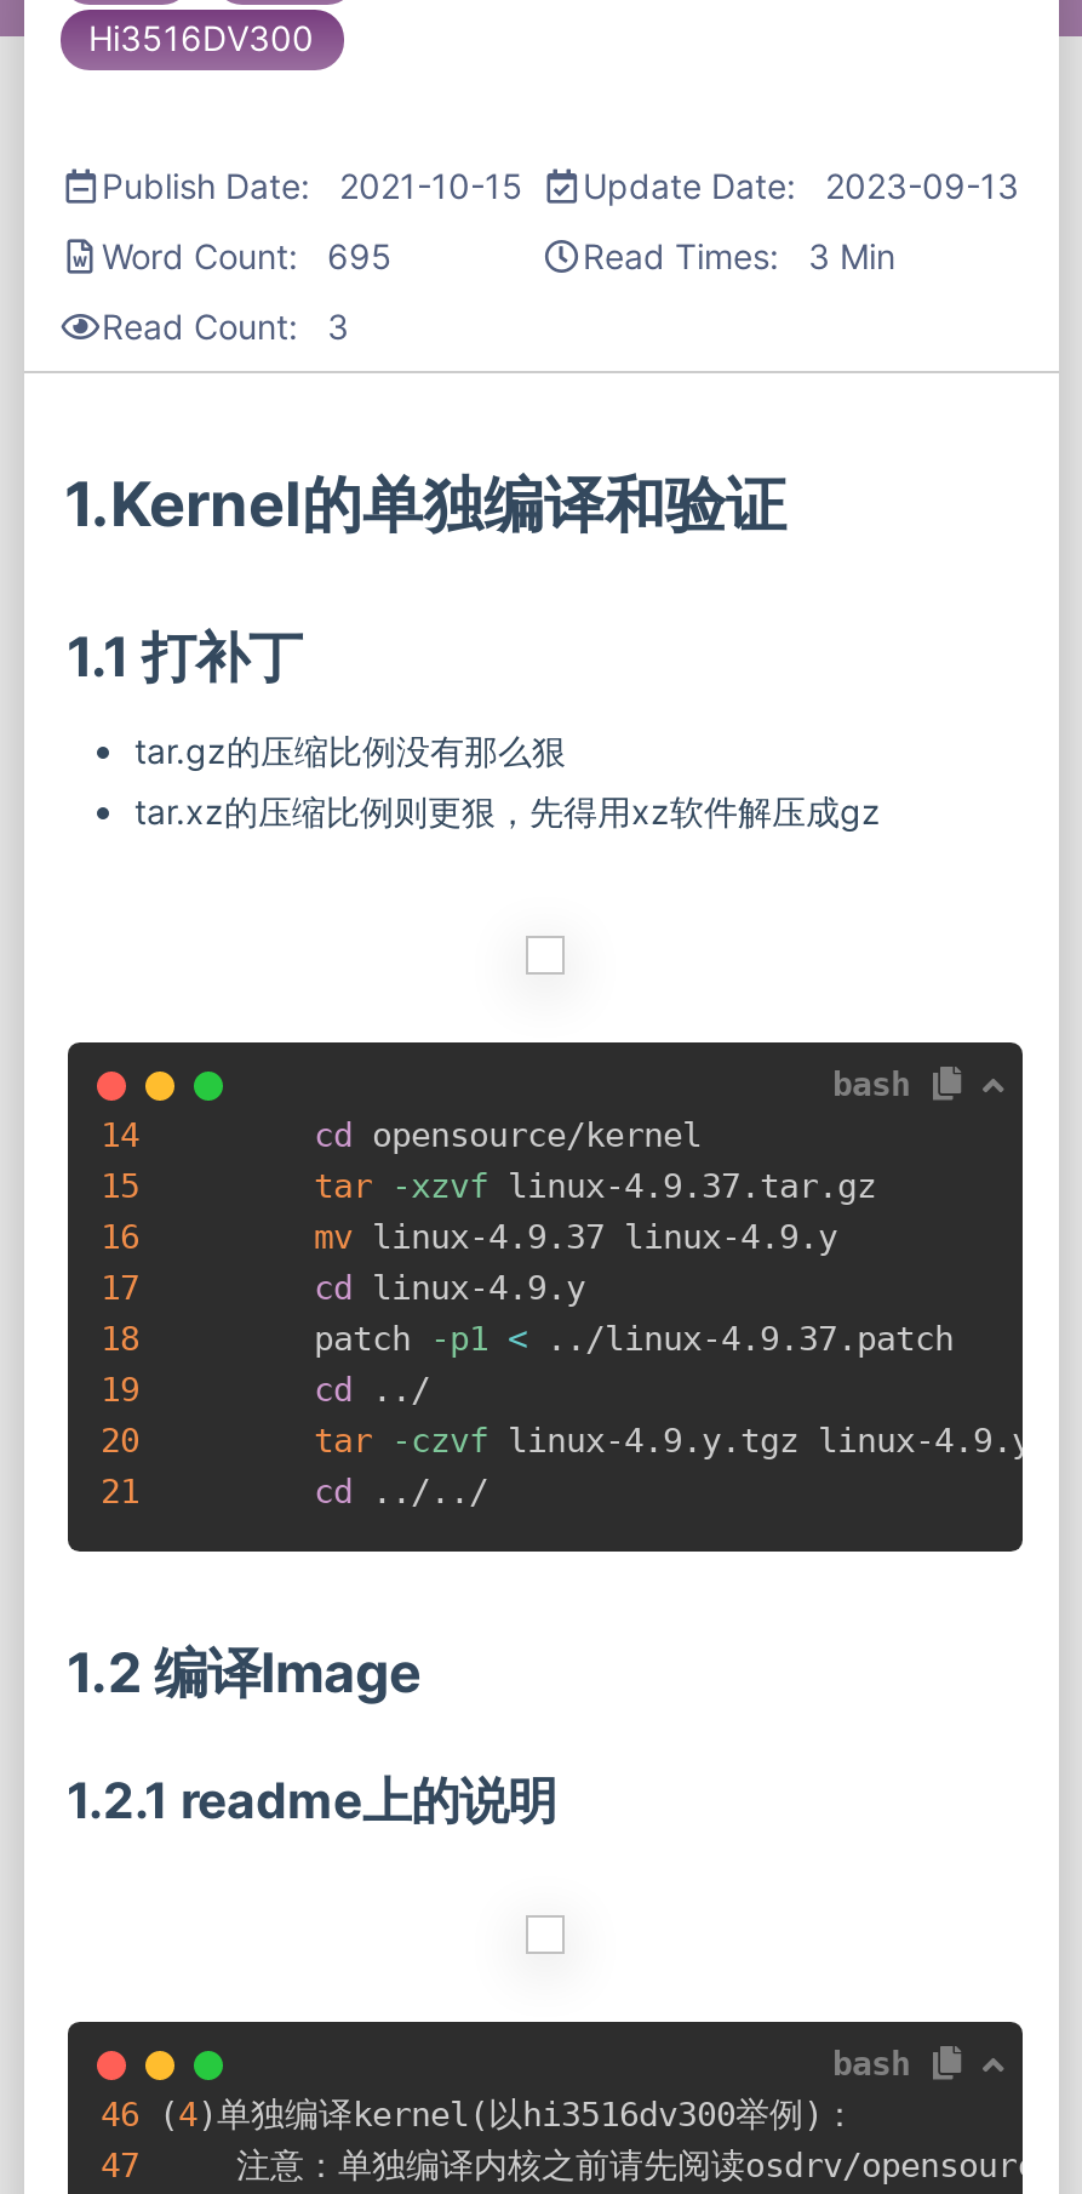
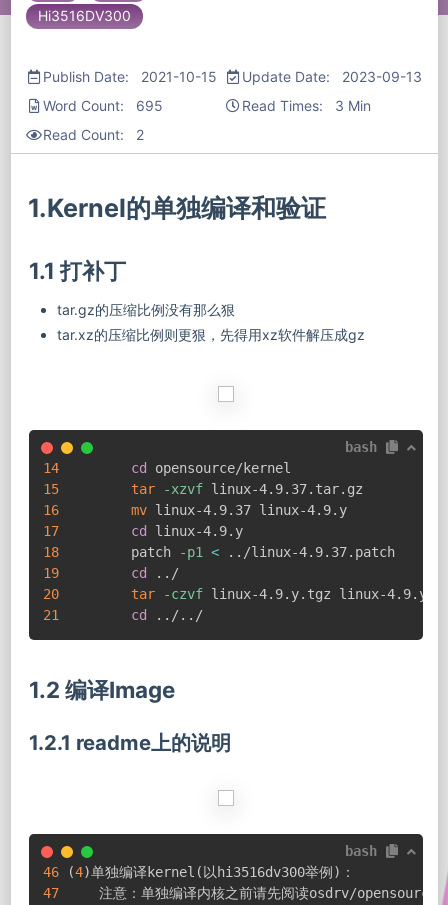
[102,306,349,348] Read Count: 3 -> [43,126,144,143] Read Count: 2

